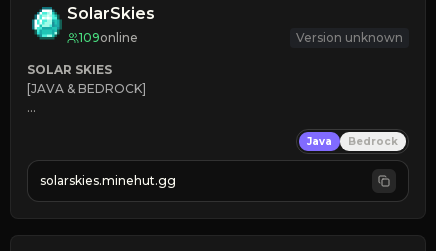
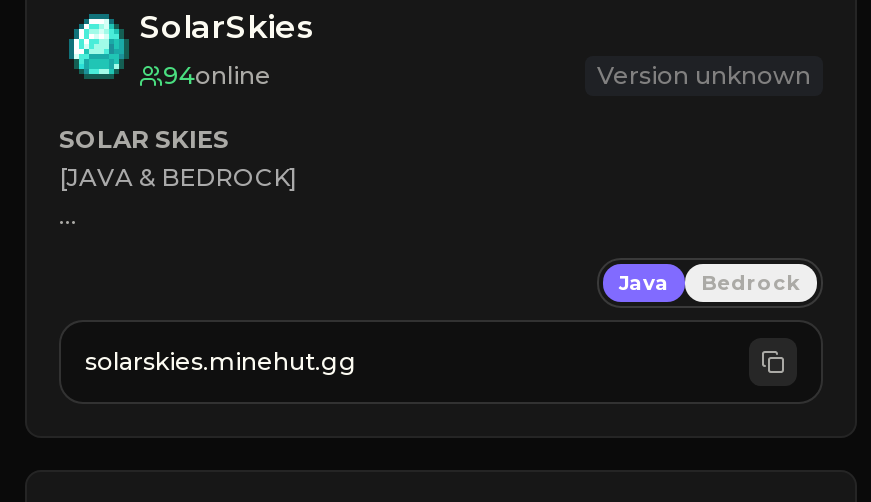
[79,30,138,45] 109online -> [163,60,271,90] 94online

